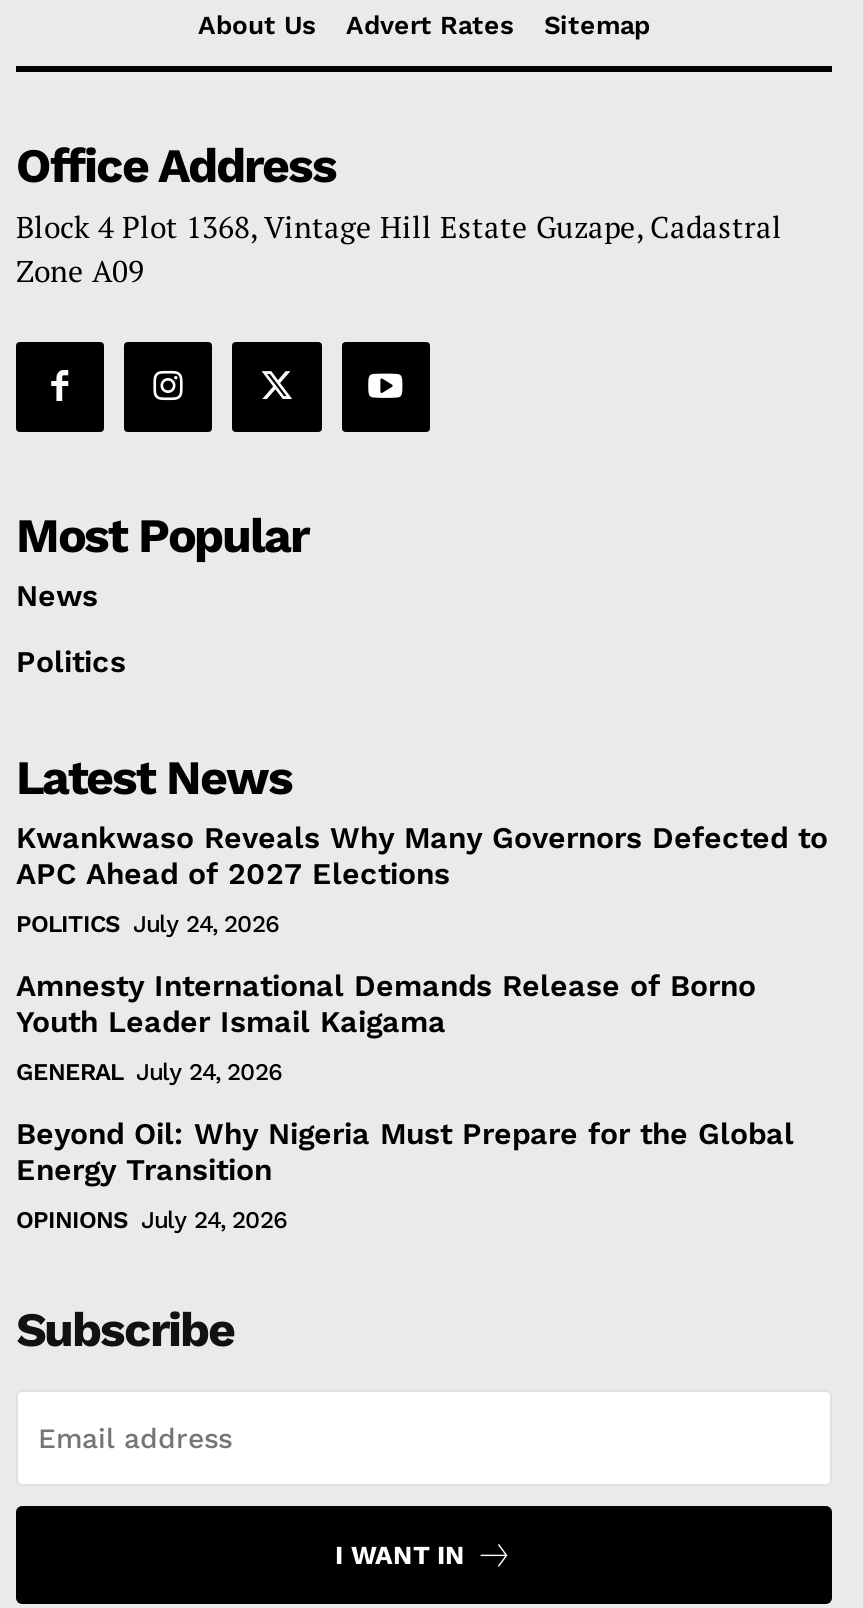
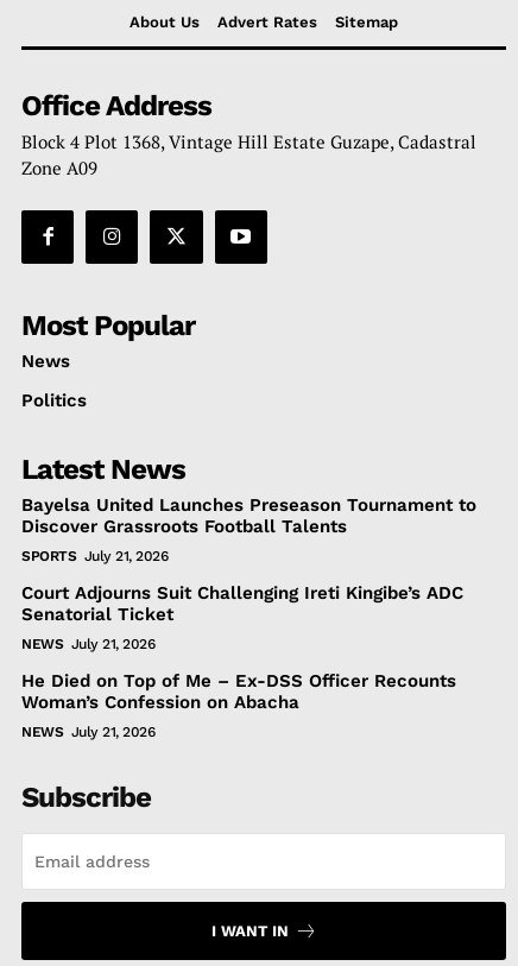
[16,819,828,891] Kwankwaso Reveals Why Many Governors Defected to | APC Ahead of 2027 Elections -> [21,494,476,537] Bayelsa United Launches Preseason Tournament to | Discover Grassroots Football Talents
[16,909,278,937] POLITICS July 24, 2026 -> [21,547,168,564] SPORTS July 21, 2026
[16,967,756,1039] Amnesty International Demands Release of Borno | Youth Leader Ismail Kaigama -> [21,582,463,625] Court Adjourns Suit Challenging Ireti Kingibe’s ADC | Senatorial Ticket
[16,1057,281,1085] GENERAL July 24, 2026 -> [21,635,154,652] NEWS July 21, 2026
[16,1115,794,1187] Beyond Oil: Why Nigeria Must Prepare for the Global | Energy Transition -> [21,670,456,713] He Died on Top of Me – Ex-DSS Officer Recounts | Woman’s Confession on Abacha
[16,1205,286,1233] OPINIONS July 24, 2026 -> [21,723,154,740] NEWS July 21, 2026

